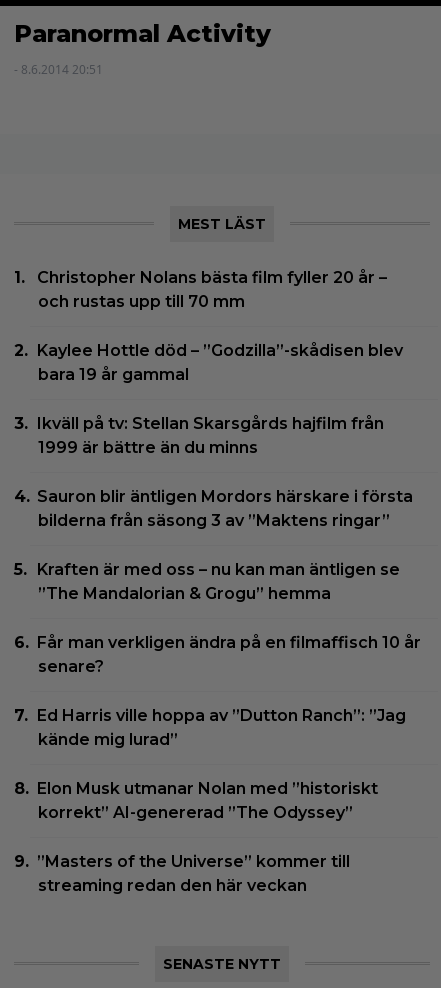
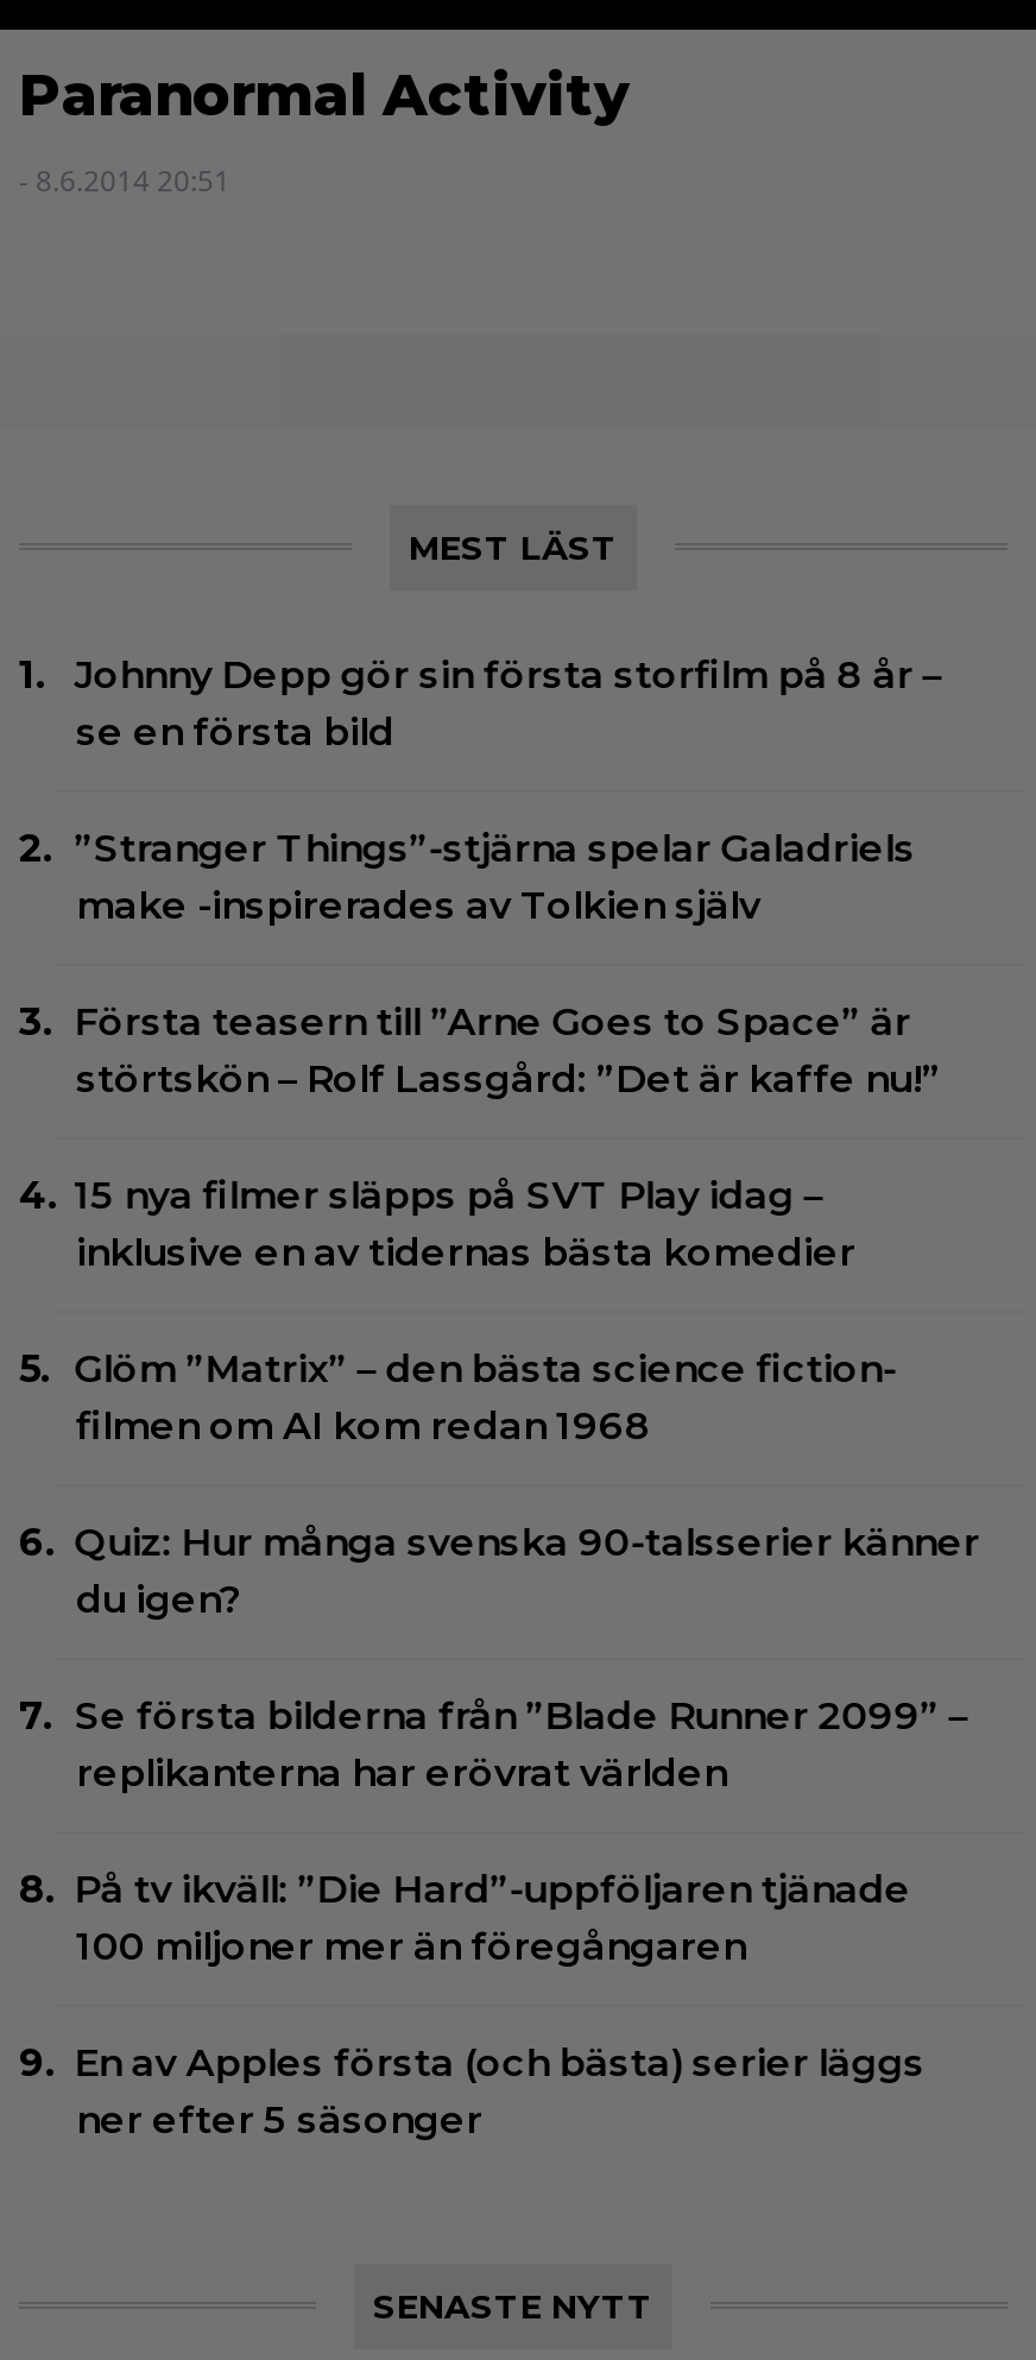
[37,268,387,311] Christopher Nolans bästa film fyller 20 år – | och rustas upp till 70 mm -> [74,652,941,754] Johnny Depp gör sin första storfilm på 8 år – | se en första bild
[37,341,403,384] Kaylee Hottle död – ”Godzilla”-skådisen blev | bara 19 år gammal -> [74,825,915,927] ”Stranger Things”-stjärna spelar Galadriels | make -inspirerades av Tolkien själv
[37,414,384,457] Ikväll på tv: Stellan Skarsgårds hajfilm från | 1999 är bättre än du minns -> [74,999,941,1101] Första teasern till ”Arne Goes to Space” är | störtskön – Rolf Lassgård: ”Det är kaffe nu!”
[37,487,413,530] Sauron blir äntligen Mordors härskare i första | bilderna från säsong 3 av ”Maktens ringar” -> [74,1172,855,1274] 15 nya filmer släpps på SVT Play idag – | inklusive en av tidernas bästa komedier
[37,560,400,603] Kraften är med oss – nu kan man äntligen se | ”The Mandalorian & Grogu” hemma -> [74,1346,896,1448] Glöm ”Matrix” – den bästa science fiction- | filmen om AI kom redan 1968
[37,633,421,676] Får man verkligen ändra på en filmaffisch 10 år | senare? -> [74,1519,979,1621] Quiz: Hur många svenska 90-talsserier känner | du igen?
[37,706,406,749] Ed Harris ville hoppa av ”Dutton Ranch”: ”Jag | kände mig lurad” -> [74,1693,968,1795] Se första bilderna från ”Blade Runner 2099” – | replikanterna har erövrat världen
[37,779,378,822] Elon Musk utmanar Nolan med ”historiskt | korrekt” AI-genererad ”The Odyssey” -> [74,1866,911,1968] På tv ikväll: ”Die Hard”-uppföljaren tjänade | 100 miljoner mer än föregångaren
[37,852,350,895] ”Masters of the Universe” kommer till | streaming redan den här veckan -> [74,2040,925,2142] En av Apples första (och bästa) serier läggs | ner efter 5 säsonger

